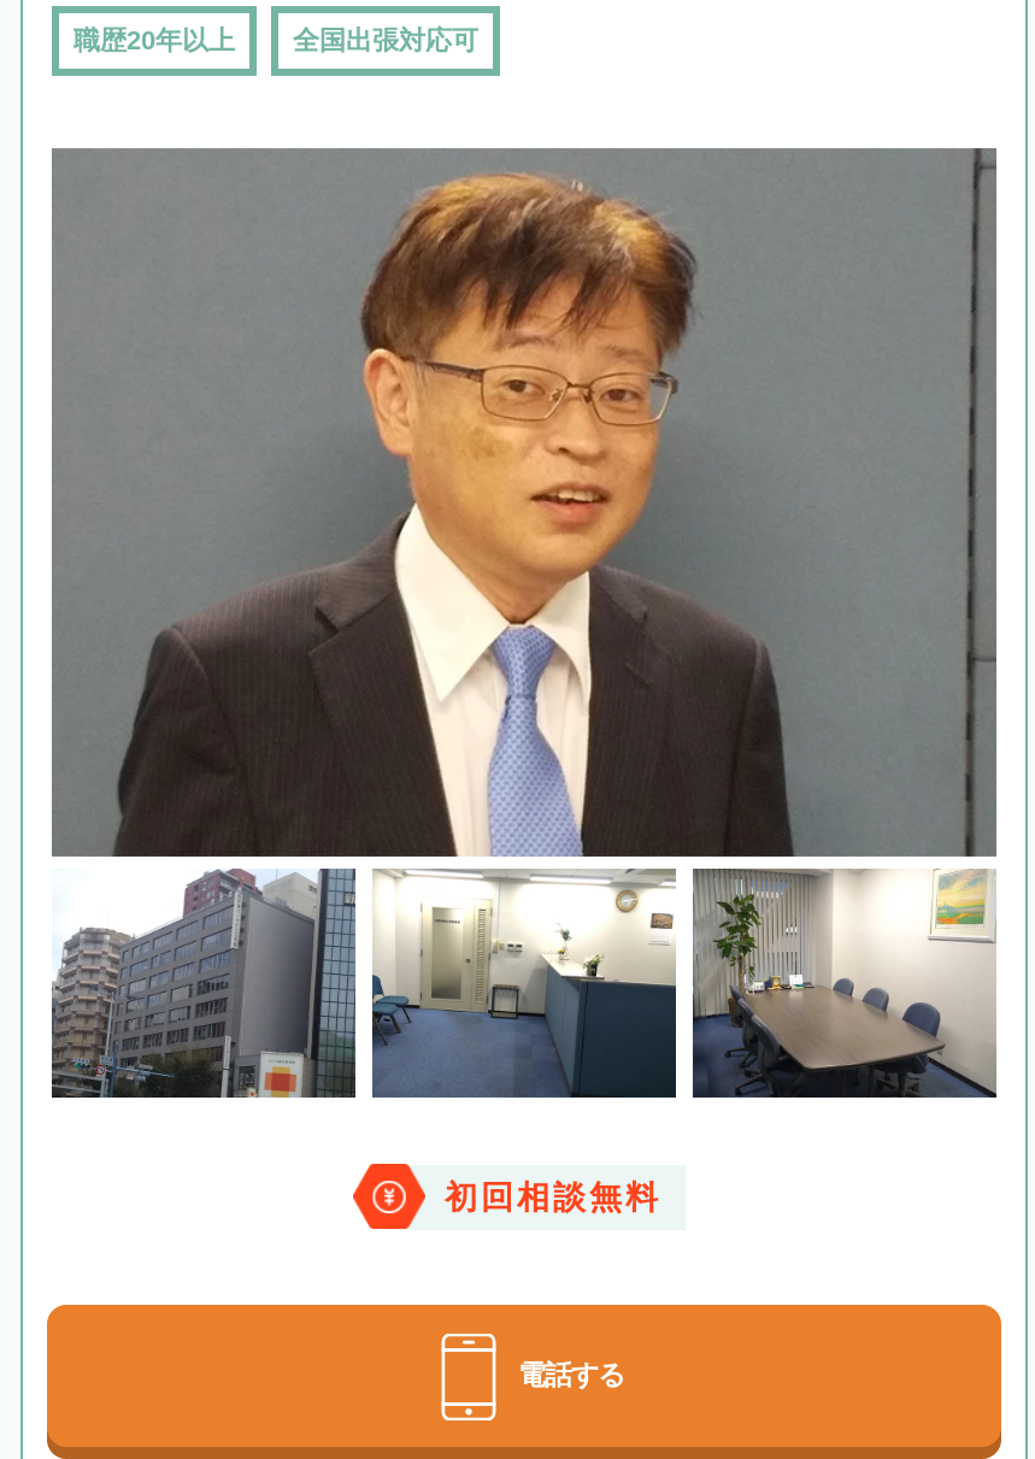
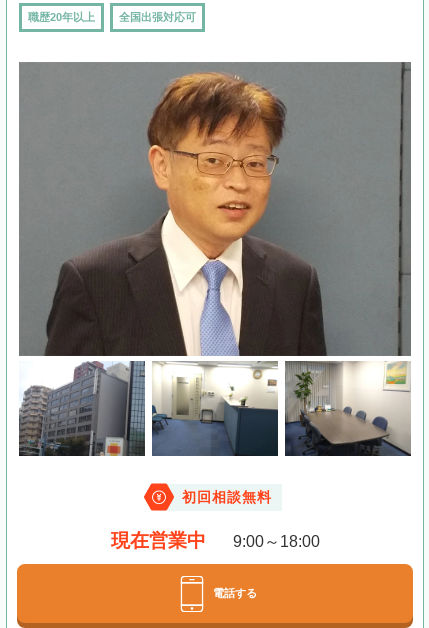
none -> [110,529,319,550] 現在営業中 | 9:00～18:00

